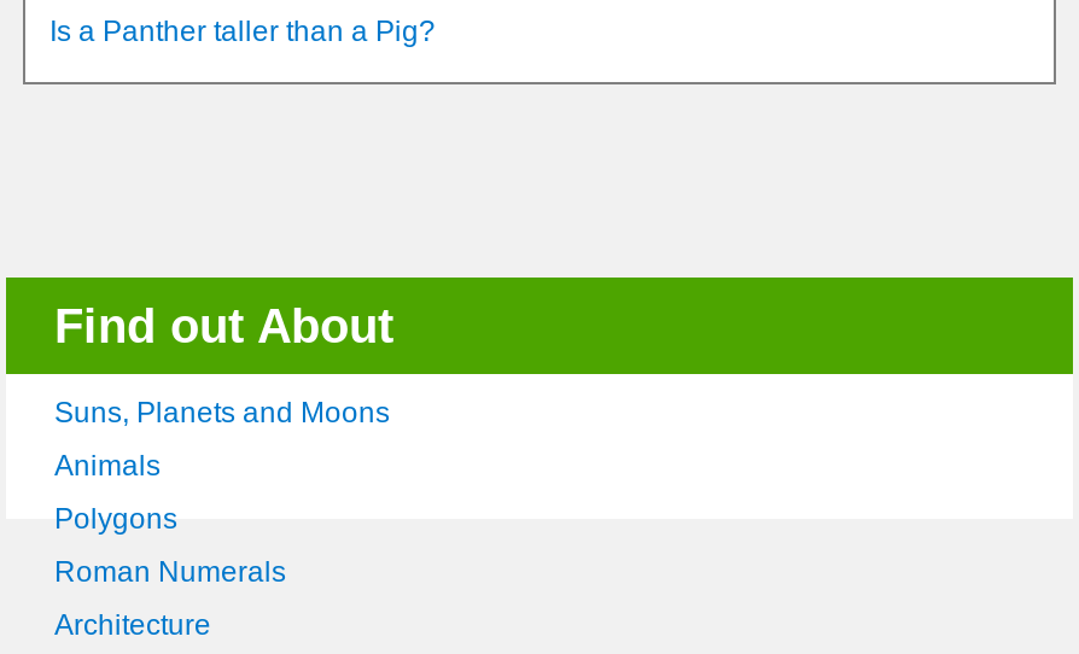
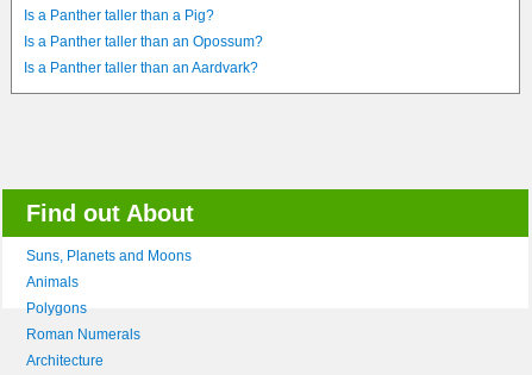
none -> [24,34,263,76] Is a Panther taller than an Opossum? | Is a Panther taller than an Aardvark?

